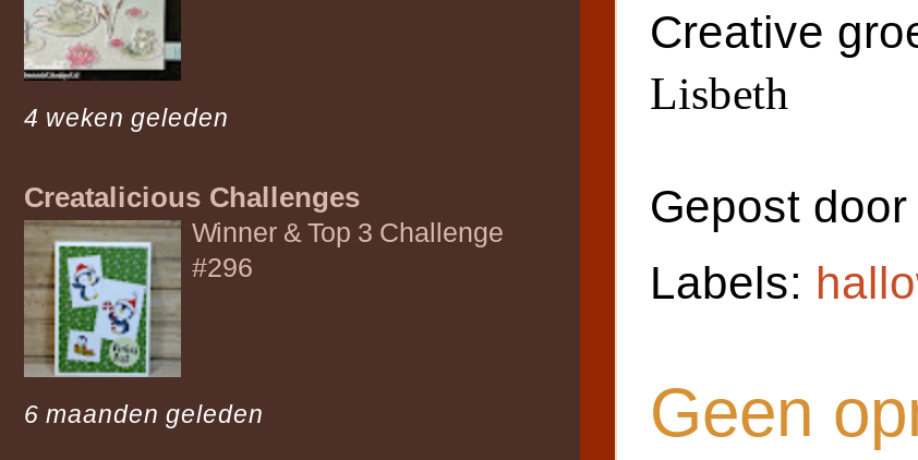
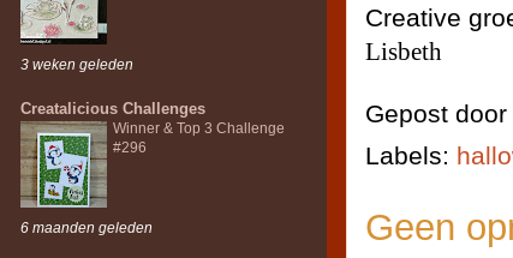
[24,102,229,130] 4 weken geleden -> [20,56,133,72] 3 weken geleden

